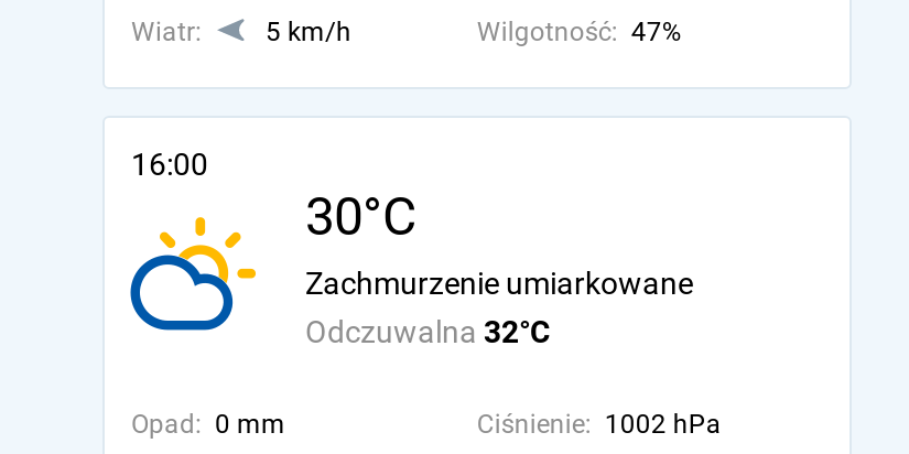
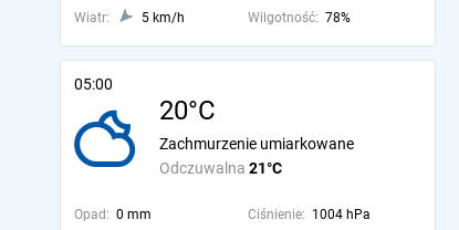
[477,17,682,47] Wilgotność: 47% -> [248,10,350,25] Wilgotność: 78%
[129,147,418,332] [image] | 16:00 | 30°C -> [73,75,216,168] [image] | 05:00 | 20°C
[305,314,550,349] Odczuwalna 32°C -> [159,159,282,177] Odczuwalna 21°C
[477,409,721,440] Ciśnienie: 1002 hPa -> [248,207,370,222] Ciśnienie: 1004 hPa

